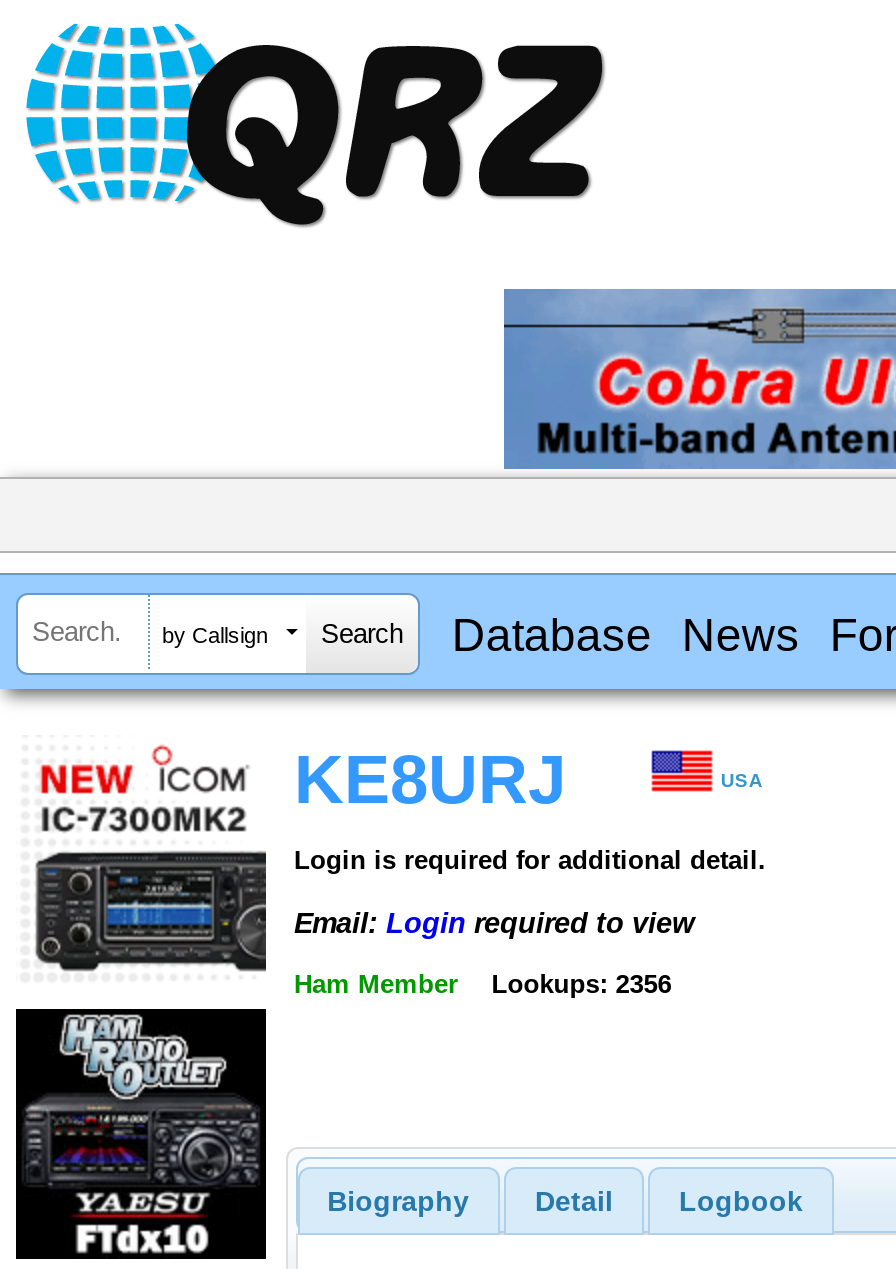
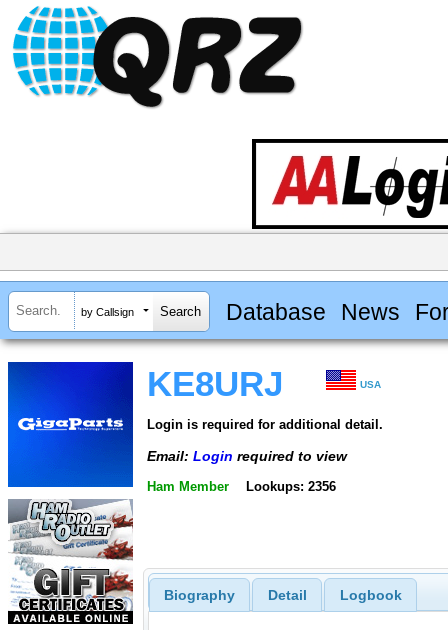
[502,287,890,469] [image] -> [251,138,445,230] [image]
[16,735,268,985] [image] -> [7,361,134,488] [image]
[14,1007,268,1257] [image] -> [7,499,134,622] [image]

